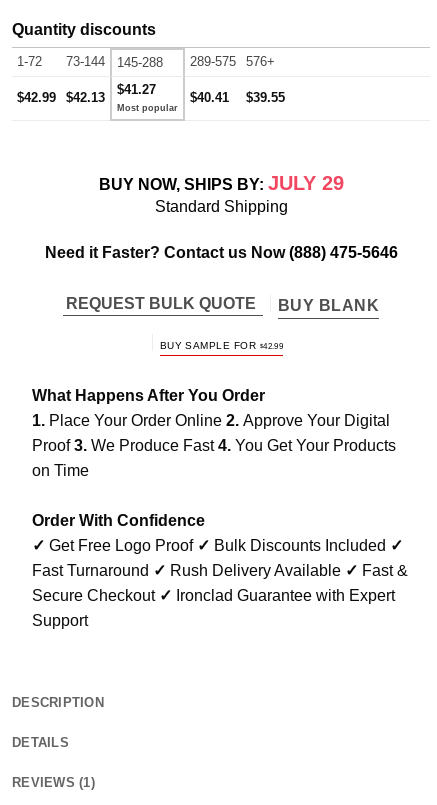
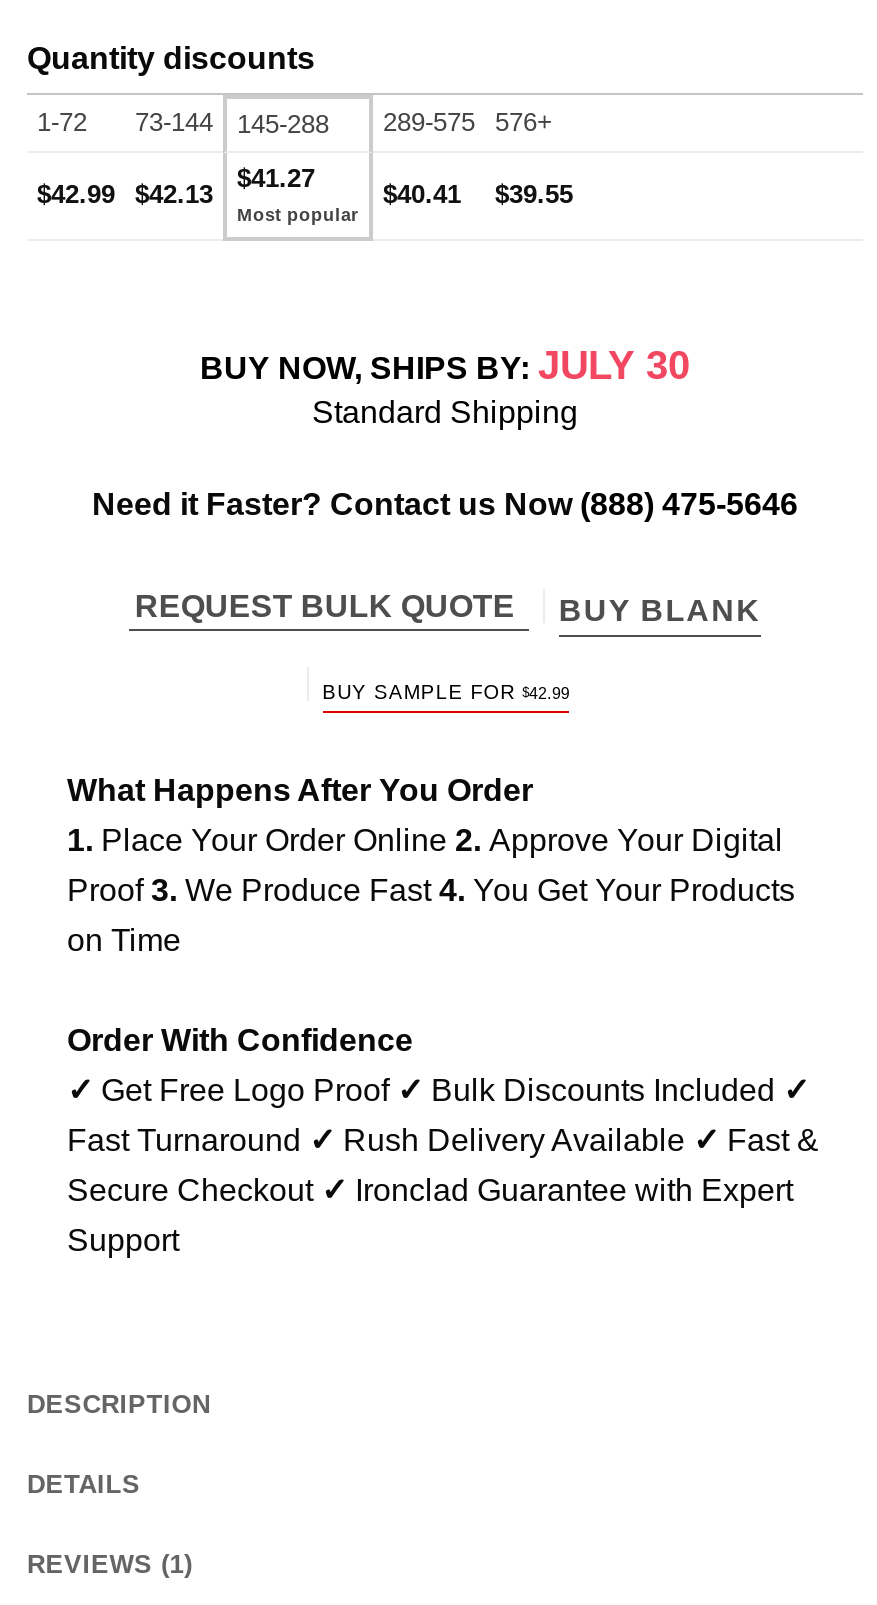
[98,172,343,194] BUY NOW, SHIPS BY: JULY 29 -> [200,343,690,387] BUY NOW, SHIPS BY: JULY 30

